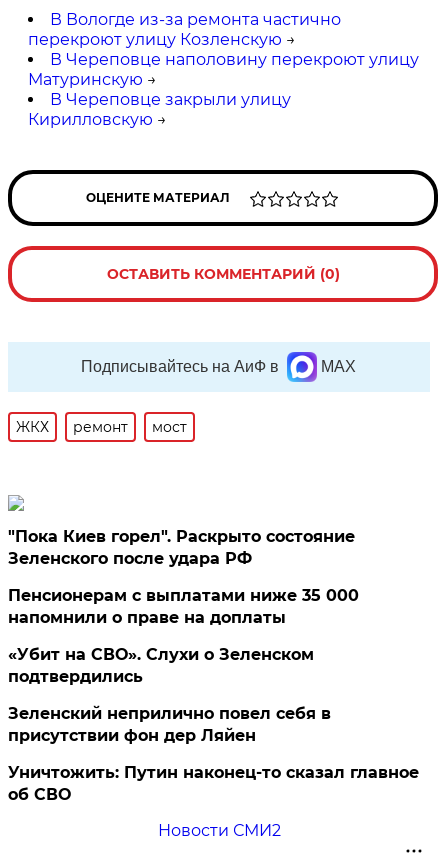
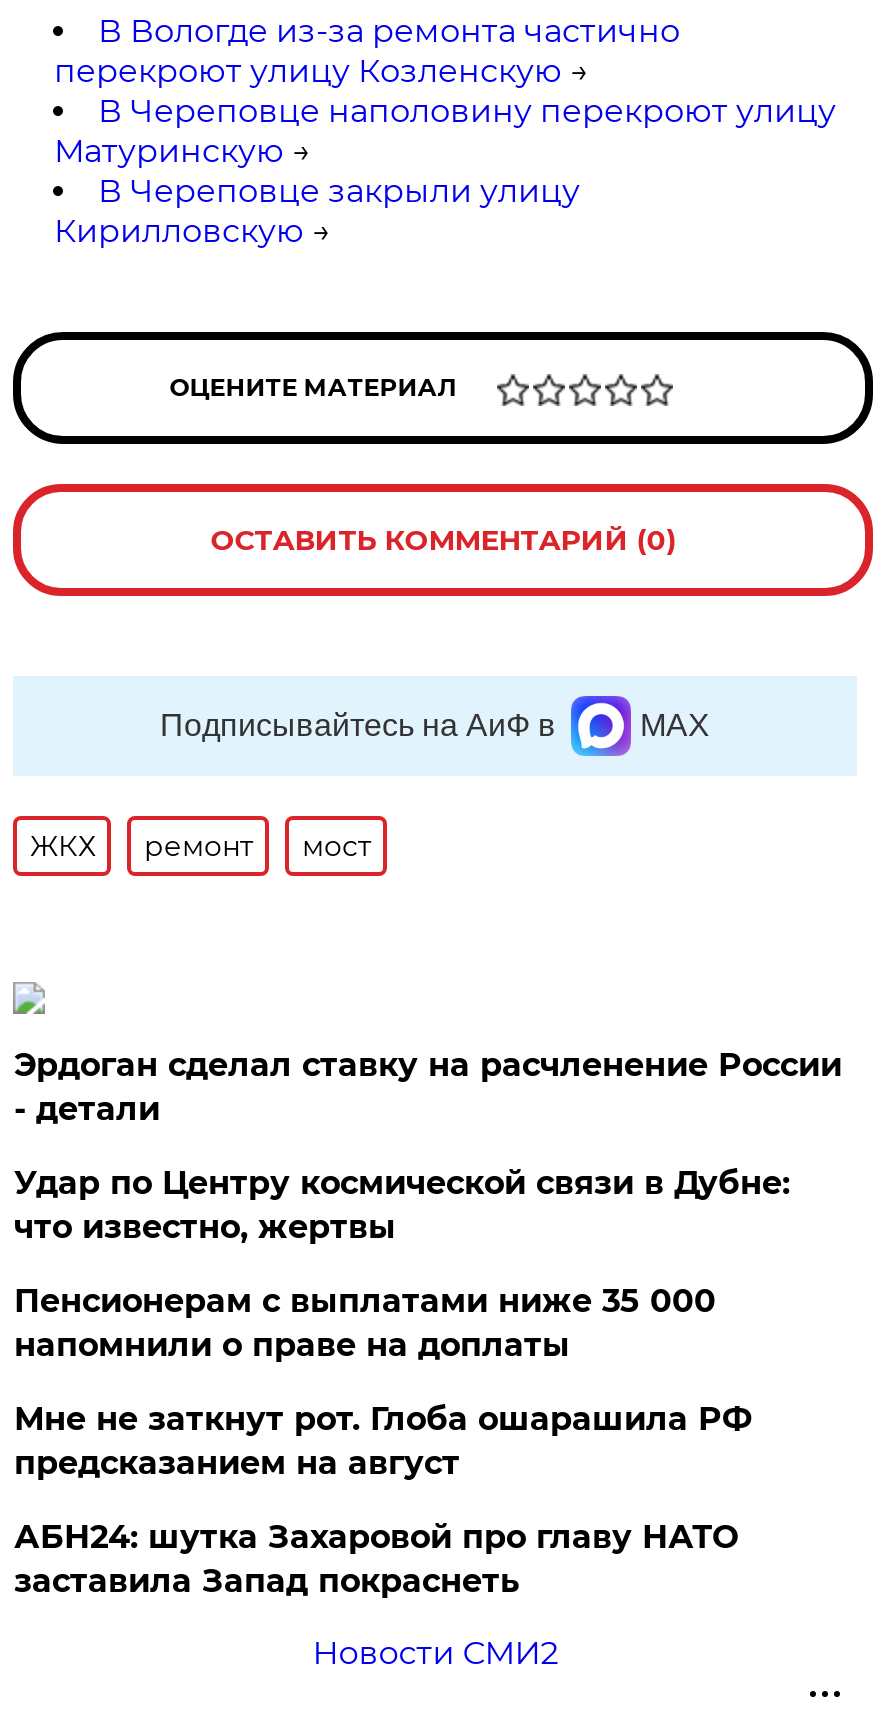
[8,527,355,568] "Пока Киев горел". Раскрыто состояние | Зеленского после удара РФ -> [14,1046,842,1246] Эрдоган сделал ставку на расчленение России | - детали | Удар по Центру космической связи в Дубне: | что известно, жертвы
moved [8,586,359,627] -> [14,1282,716,1364]: Пенсионерам с выплатами ниже 35 000 | напомнили о праве на доплаты
[8,645,419,804] «Убит на СВО». Слухи о Зеленском | подтвердились | Зеленский неприлично повел cебя в | присутствии фон дер Ляйен | Уничтожить: Путин наконец-то сказал главное | об СВО -> [14,1400,752,1600] Мне не заткнут рот. Глоба ошарашила РФ | предсказанием на август | АБН24: шутка Захаровой про главу НАТО | заставила Запад покраснеть

